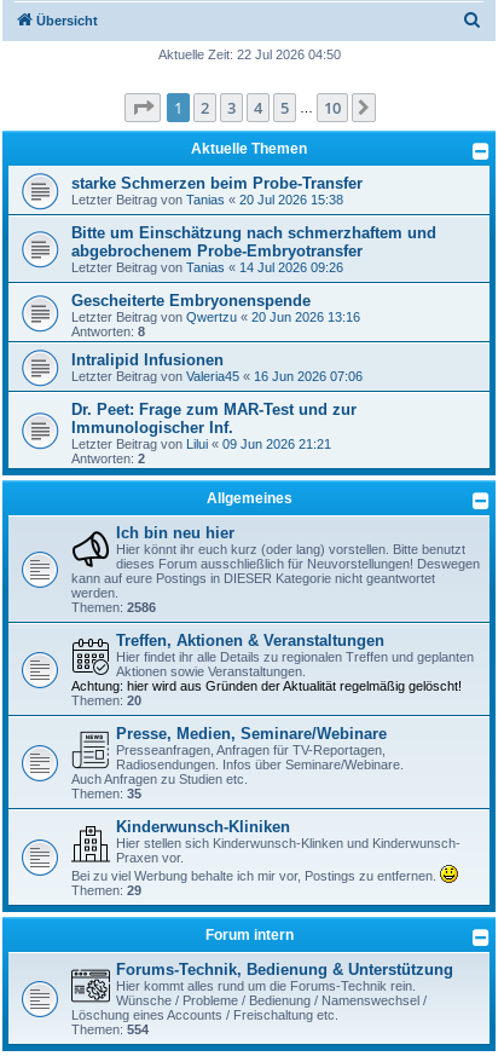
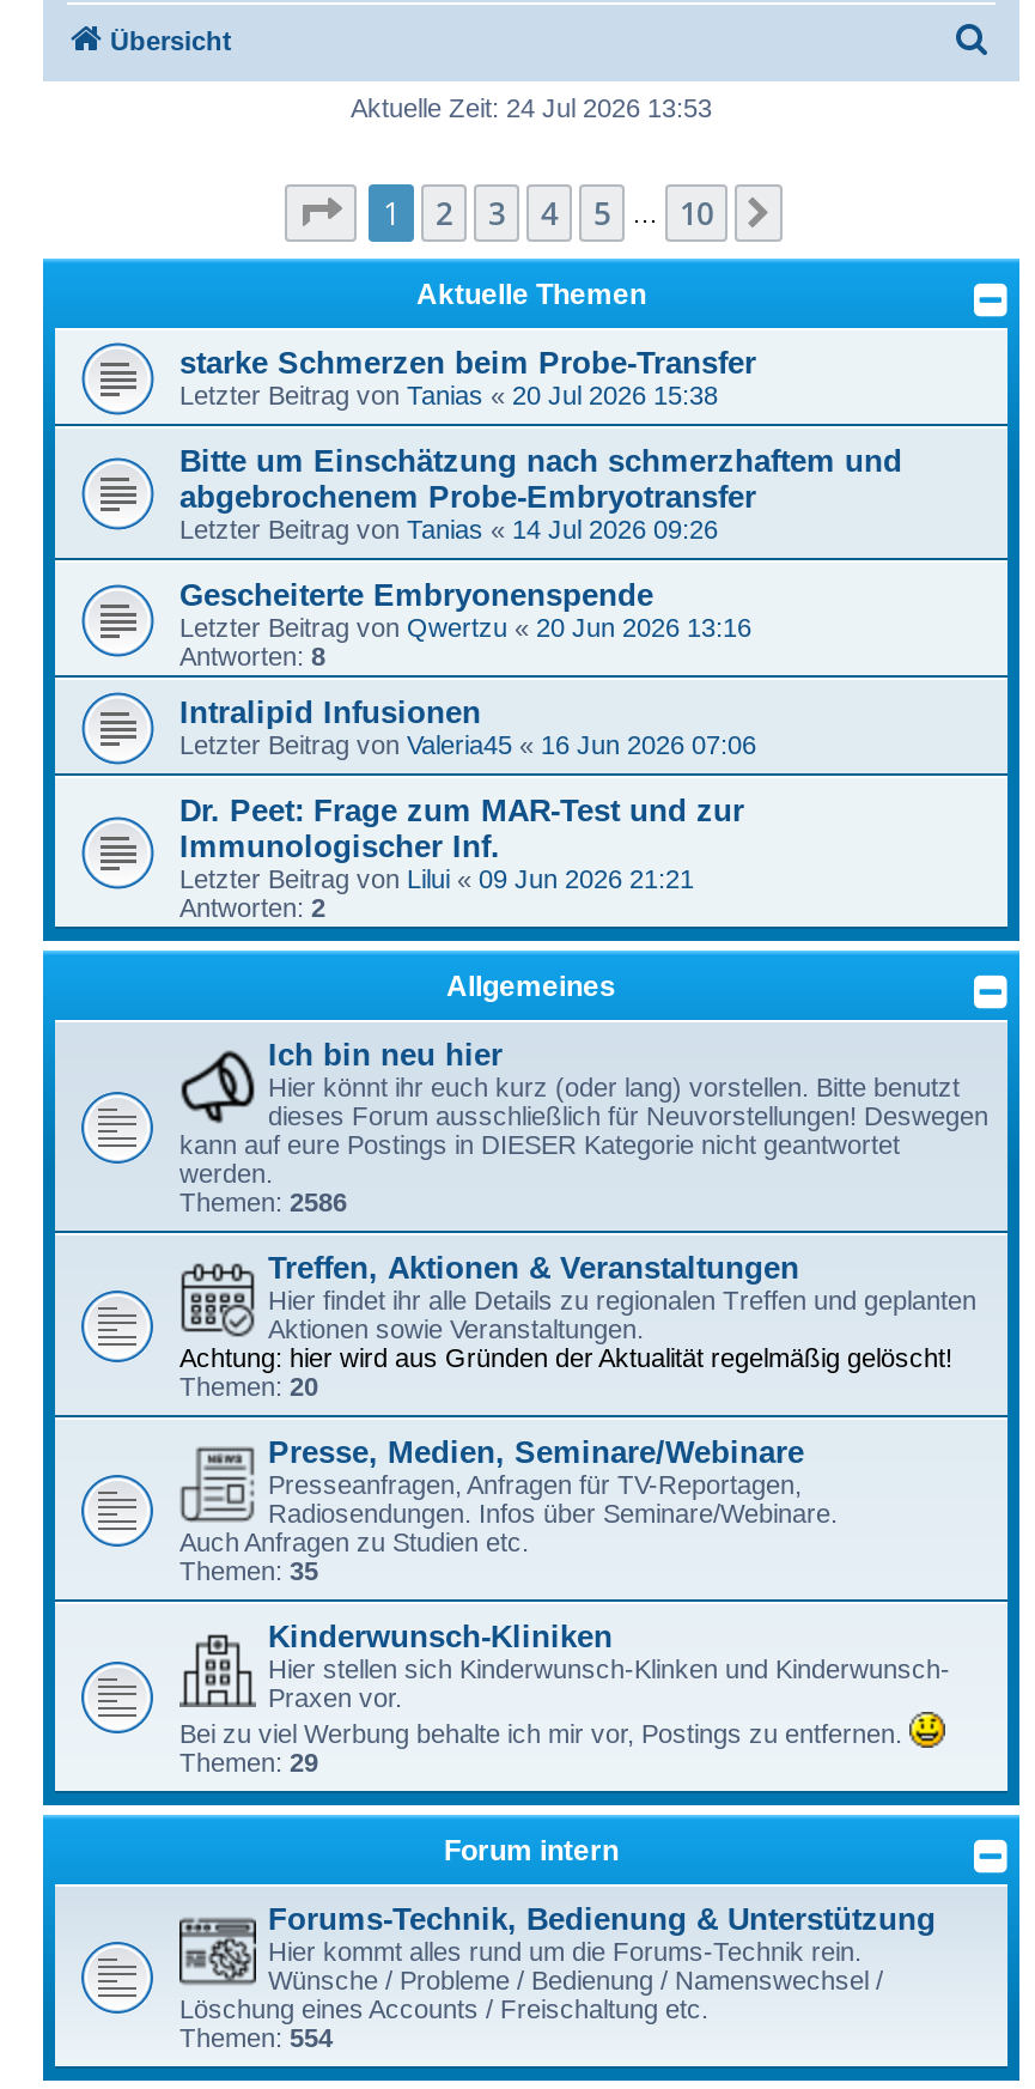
[158,48,340,62] Aktuelle Zeit: 22 Jul 2026 04:50 -> [351,94,712,123] Aktuelle Zeit: 24 Jul 2026 13:53

